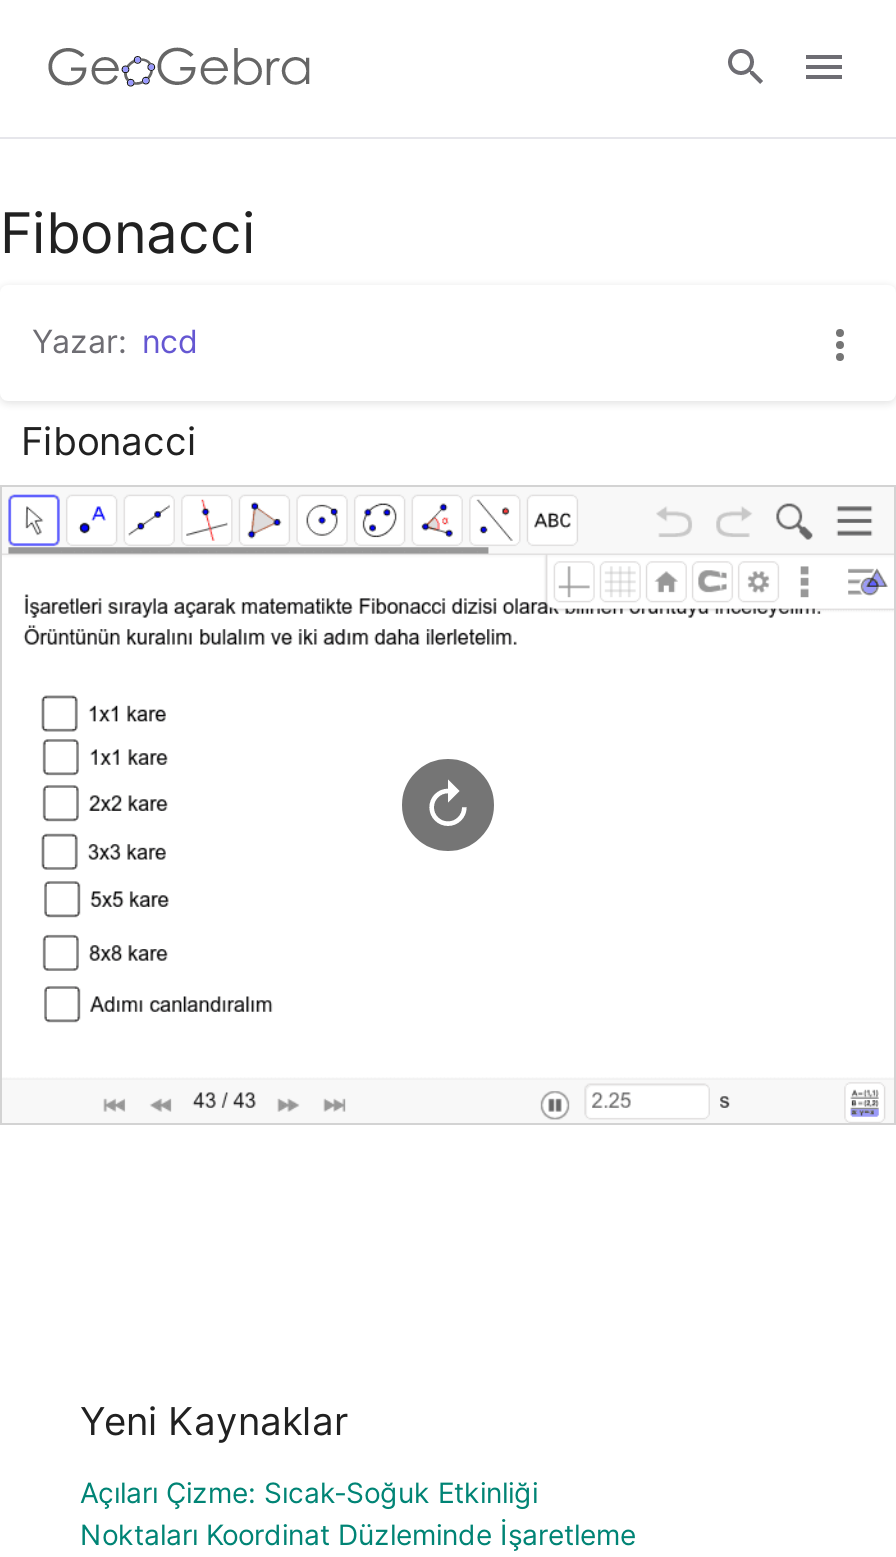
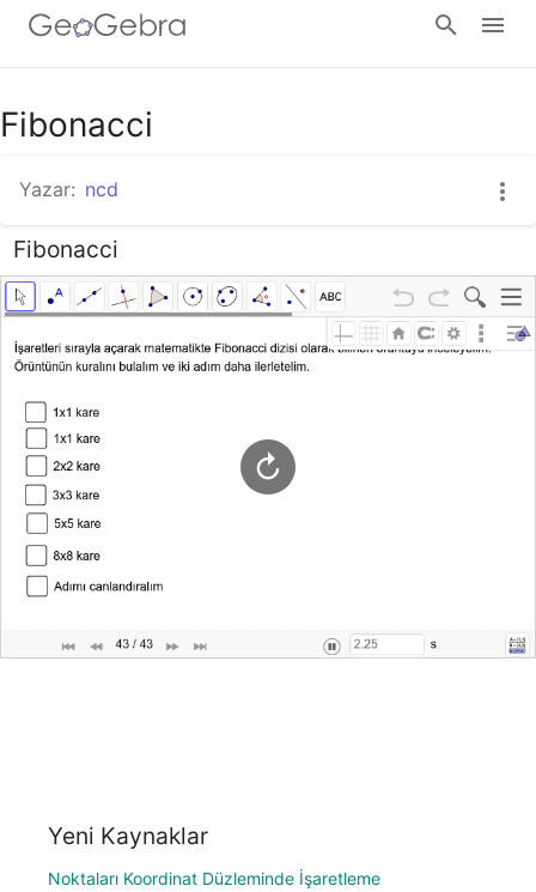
[80,1475,538,1509] Açıları Çizme: Sıcak-Soğuk Etkinliği -> none

